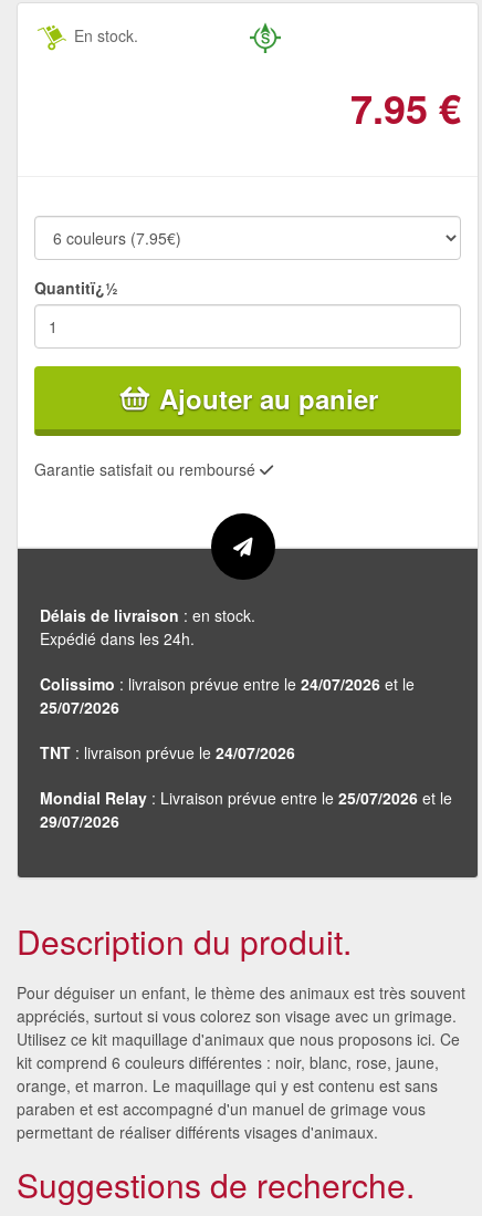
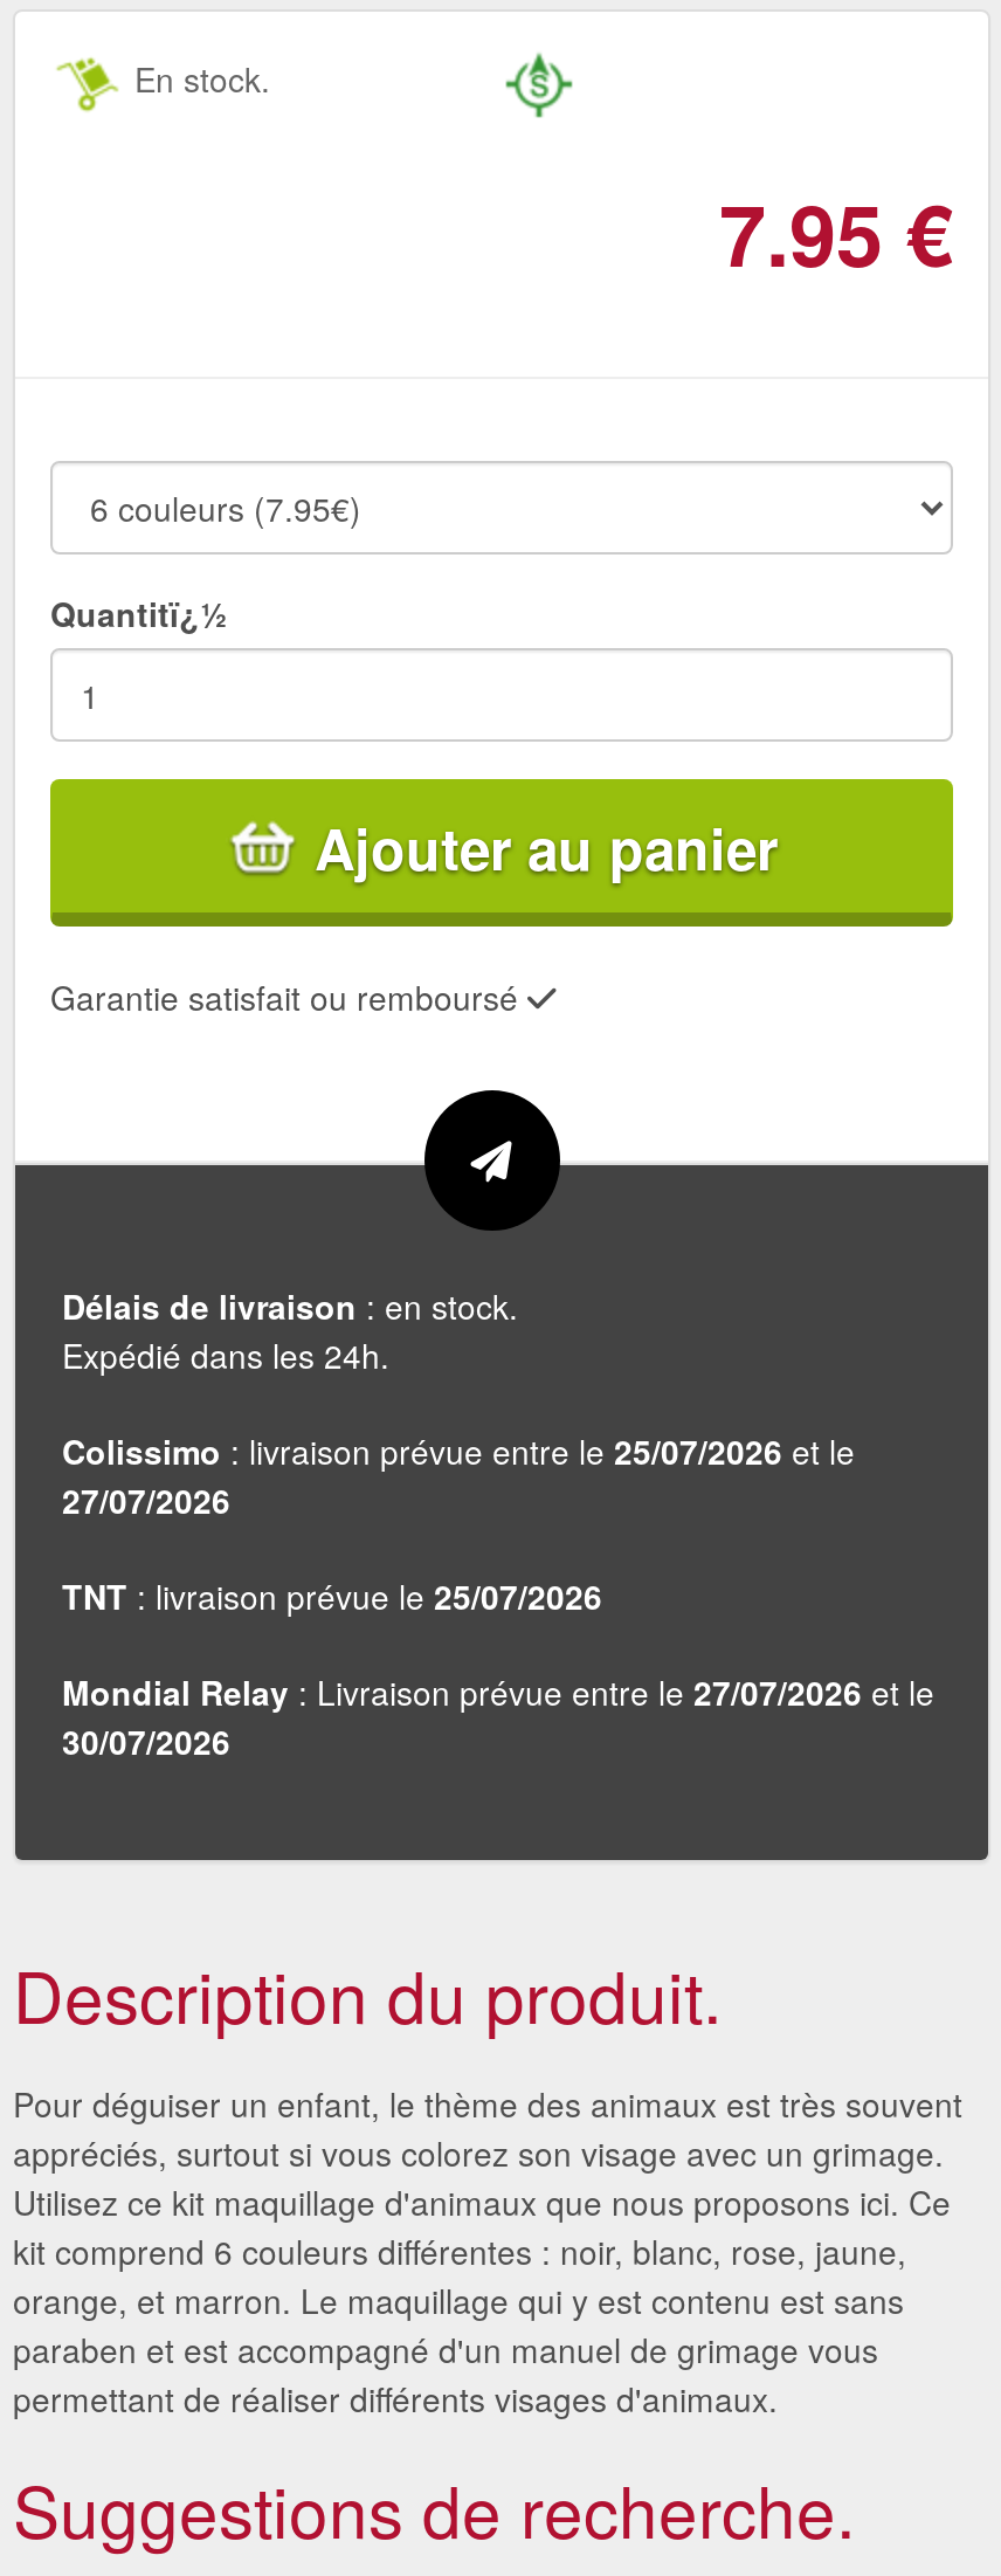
[40,673,415,695] Colissimo: livraison prévue entre le 24/07/2026 et le -> [62,1427,855,1474] Colissimo: livraison prévue entre le 25/07/2026 et le
[40,696,119,718] 25/07/2026 -> [62,1476,230,1523] 27/07/2026
[40,741,295,763] TNT: livraison prévue le 24/07/2026 -> [62,1572,602,1619] TNT: livraison prévue le 25/07/2026
[40,786,452,809] Mondial Relay: Livraison prévue entre le 25/07/2026 et le -> [62,1668,934,1715] Mondial Relay: Livraison prévue entre le 27/07/2026 et le
[40,810,119,832] 29/07/2026 -> [62,1717,230,1764] 30/07/2026

